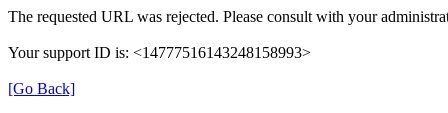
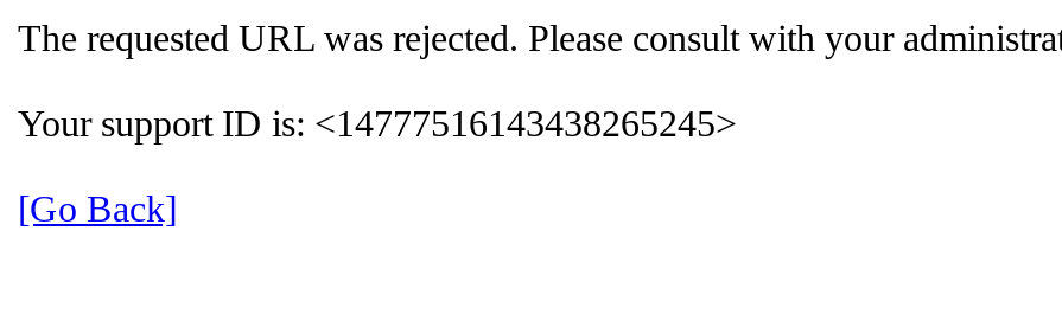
[8,44,311,61] Your support ID is: <14777516143248158993> -> [18,103,737,143] Your support ID is: <14777516143438265245>

